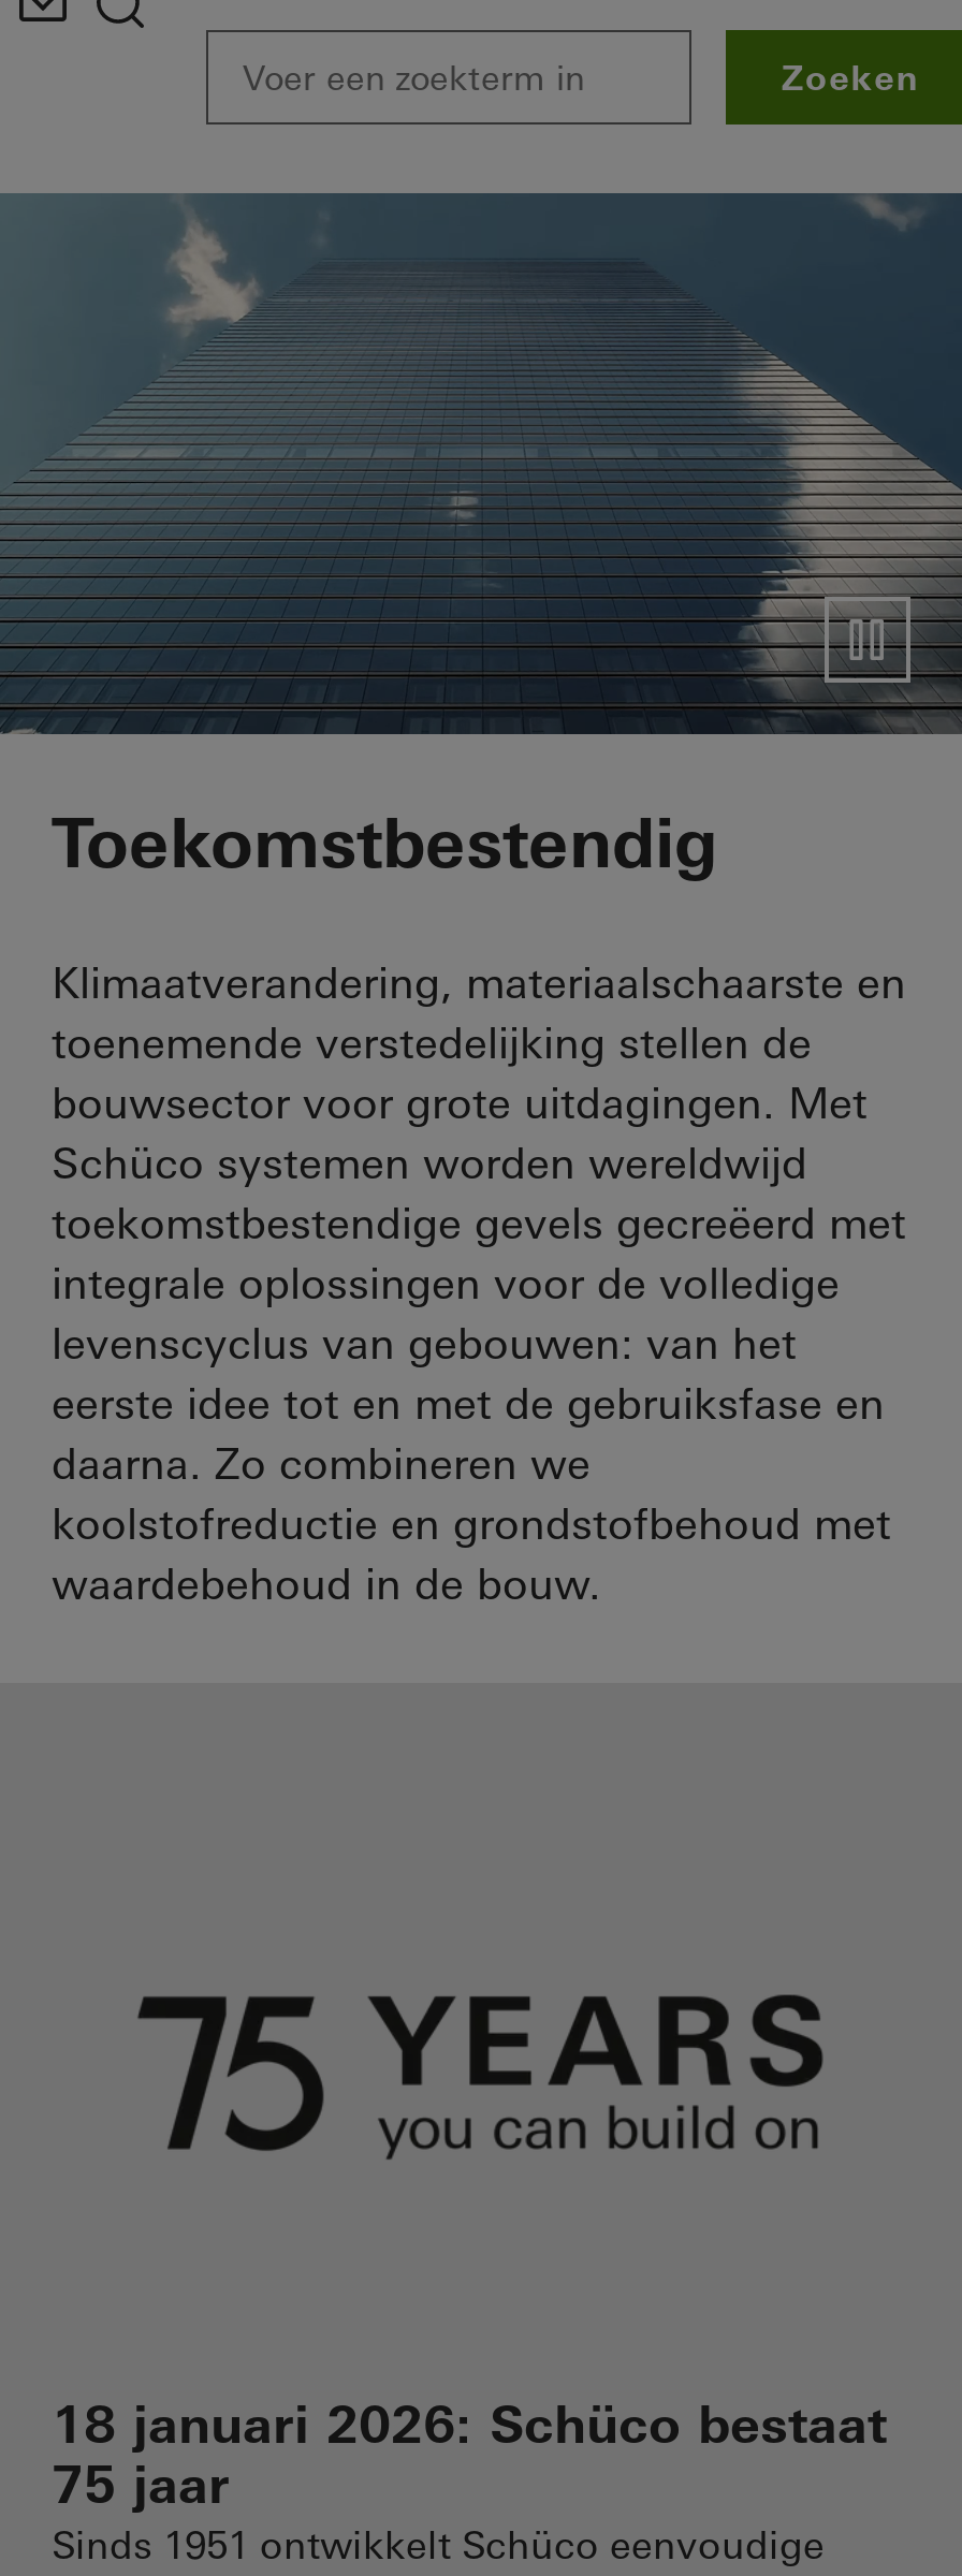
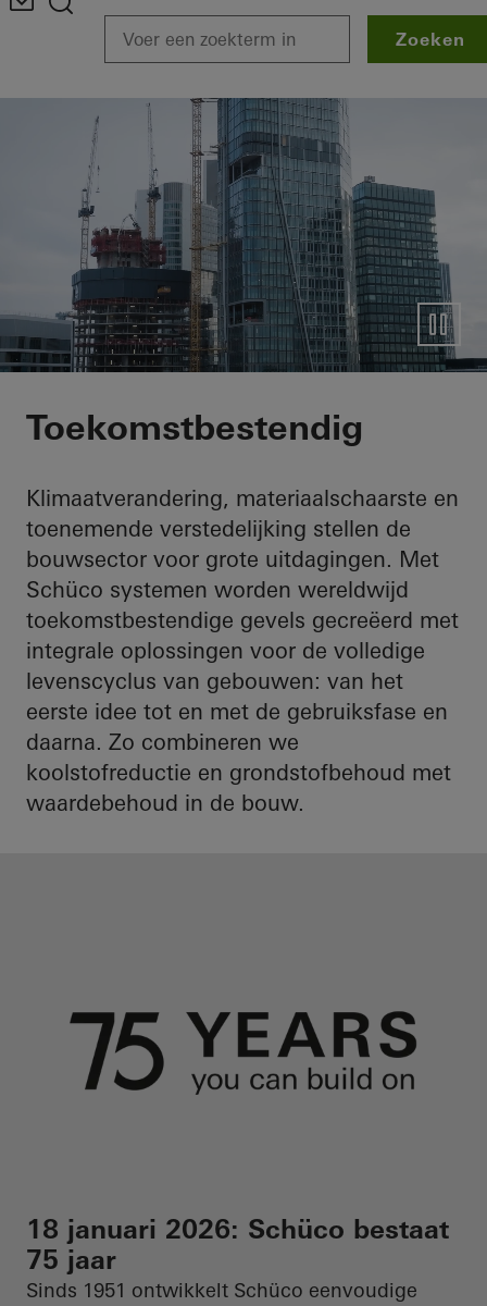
[6,193,956,736] [image] -> [3,98,484,372] [image]

